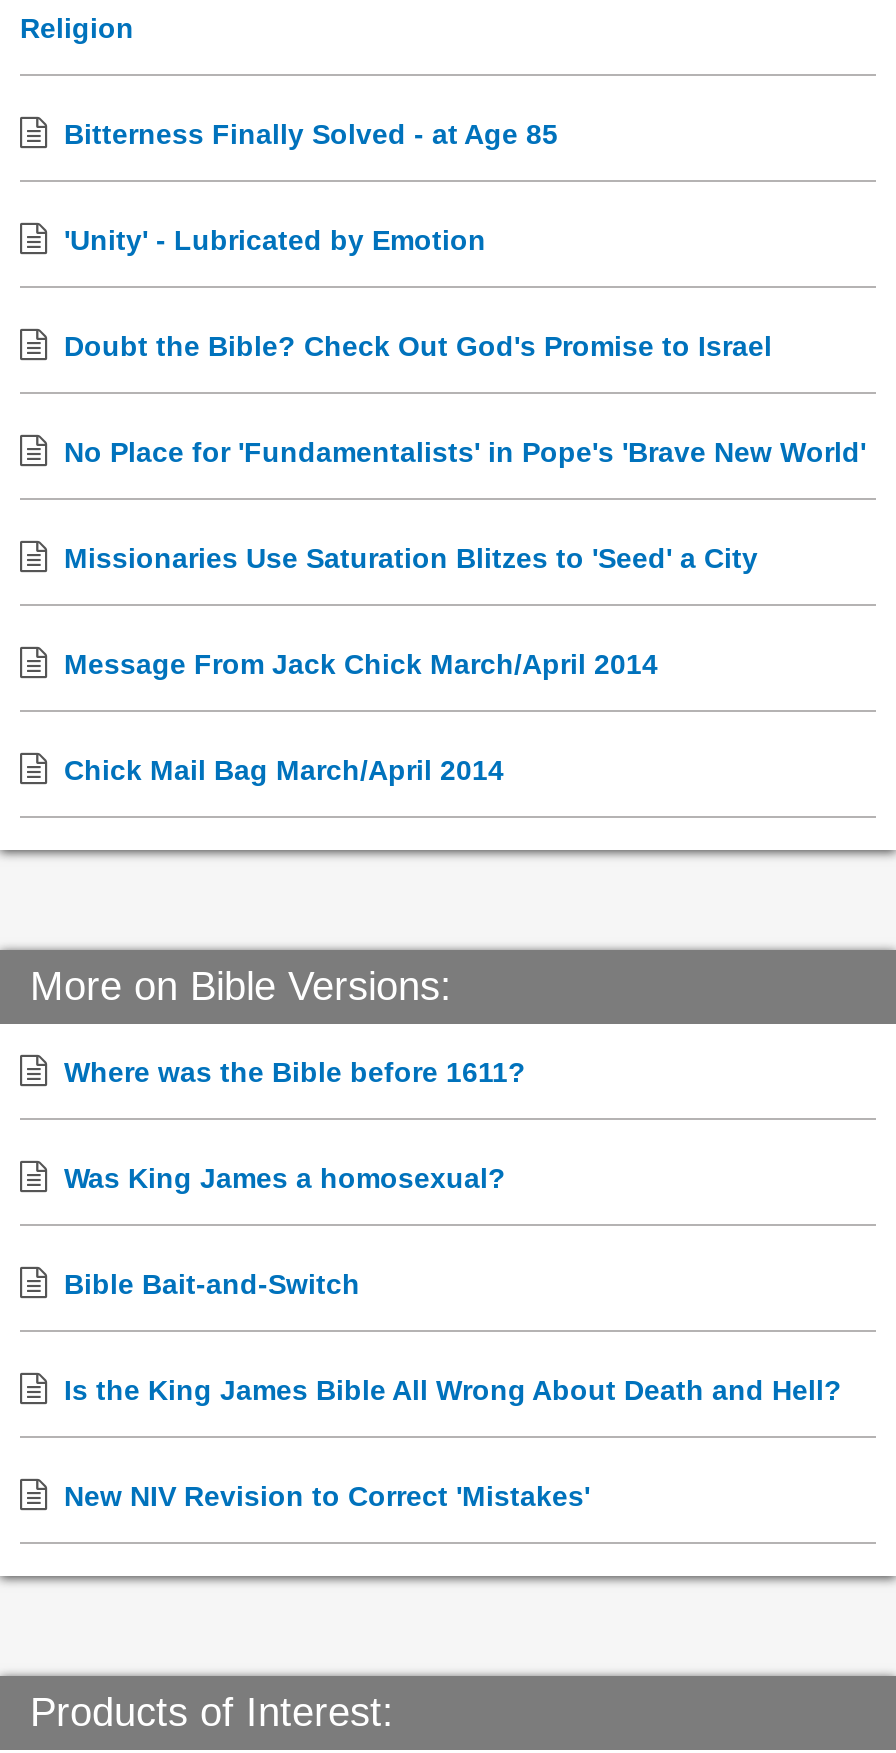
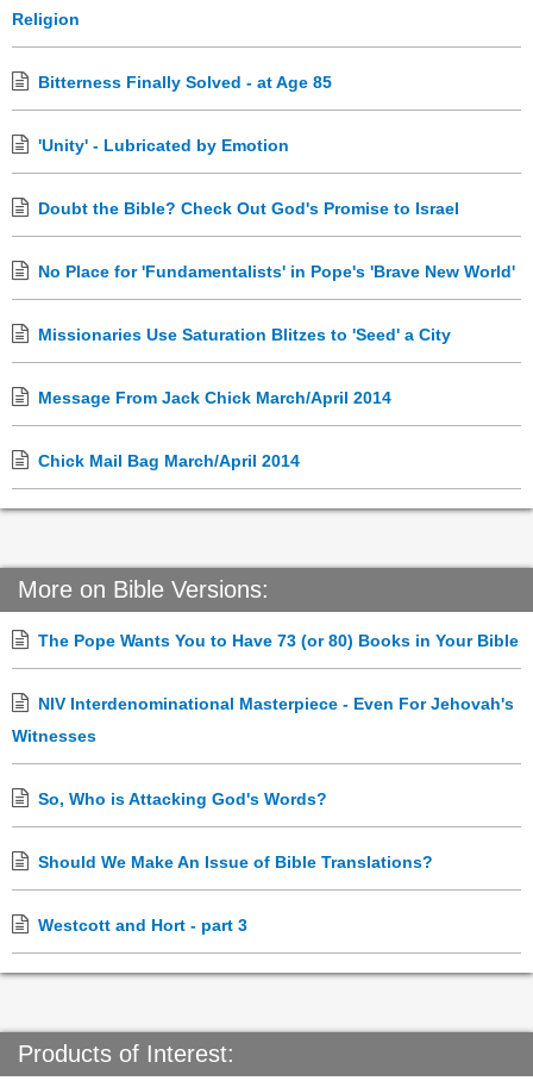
[64,1057,842,1513] Where was the Bible before 1611? | Was King James a homosexual? | Bible Bait-and-Switch | Is the King James Bible All Wrong About Death and Hell? | New NIV Revision to Correct 'Mistakes' -> [12,631,519,935] The Pope Wants You to Have 73 (or 80) Books in Your Bible | NIV Interdenominational Masterpiece - Even For Jehovah's | Witnesses | So, Who is Attacking God's Words? | Should We Make An Issue of Bible Translations? | Westcott and Hort - part 3

